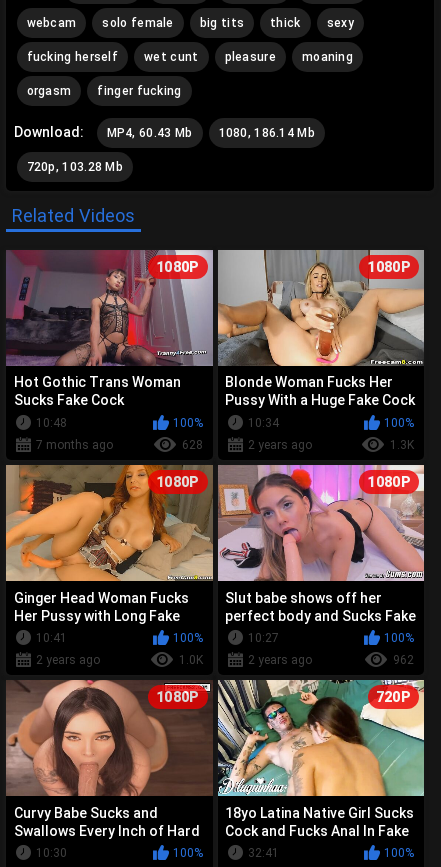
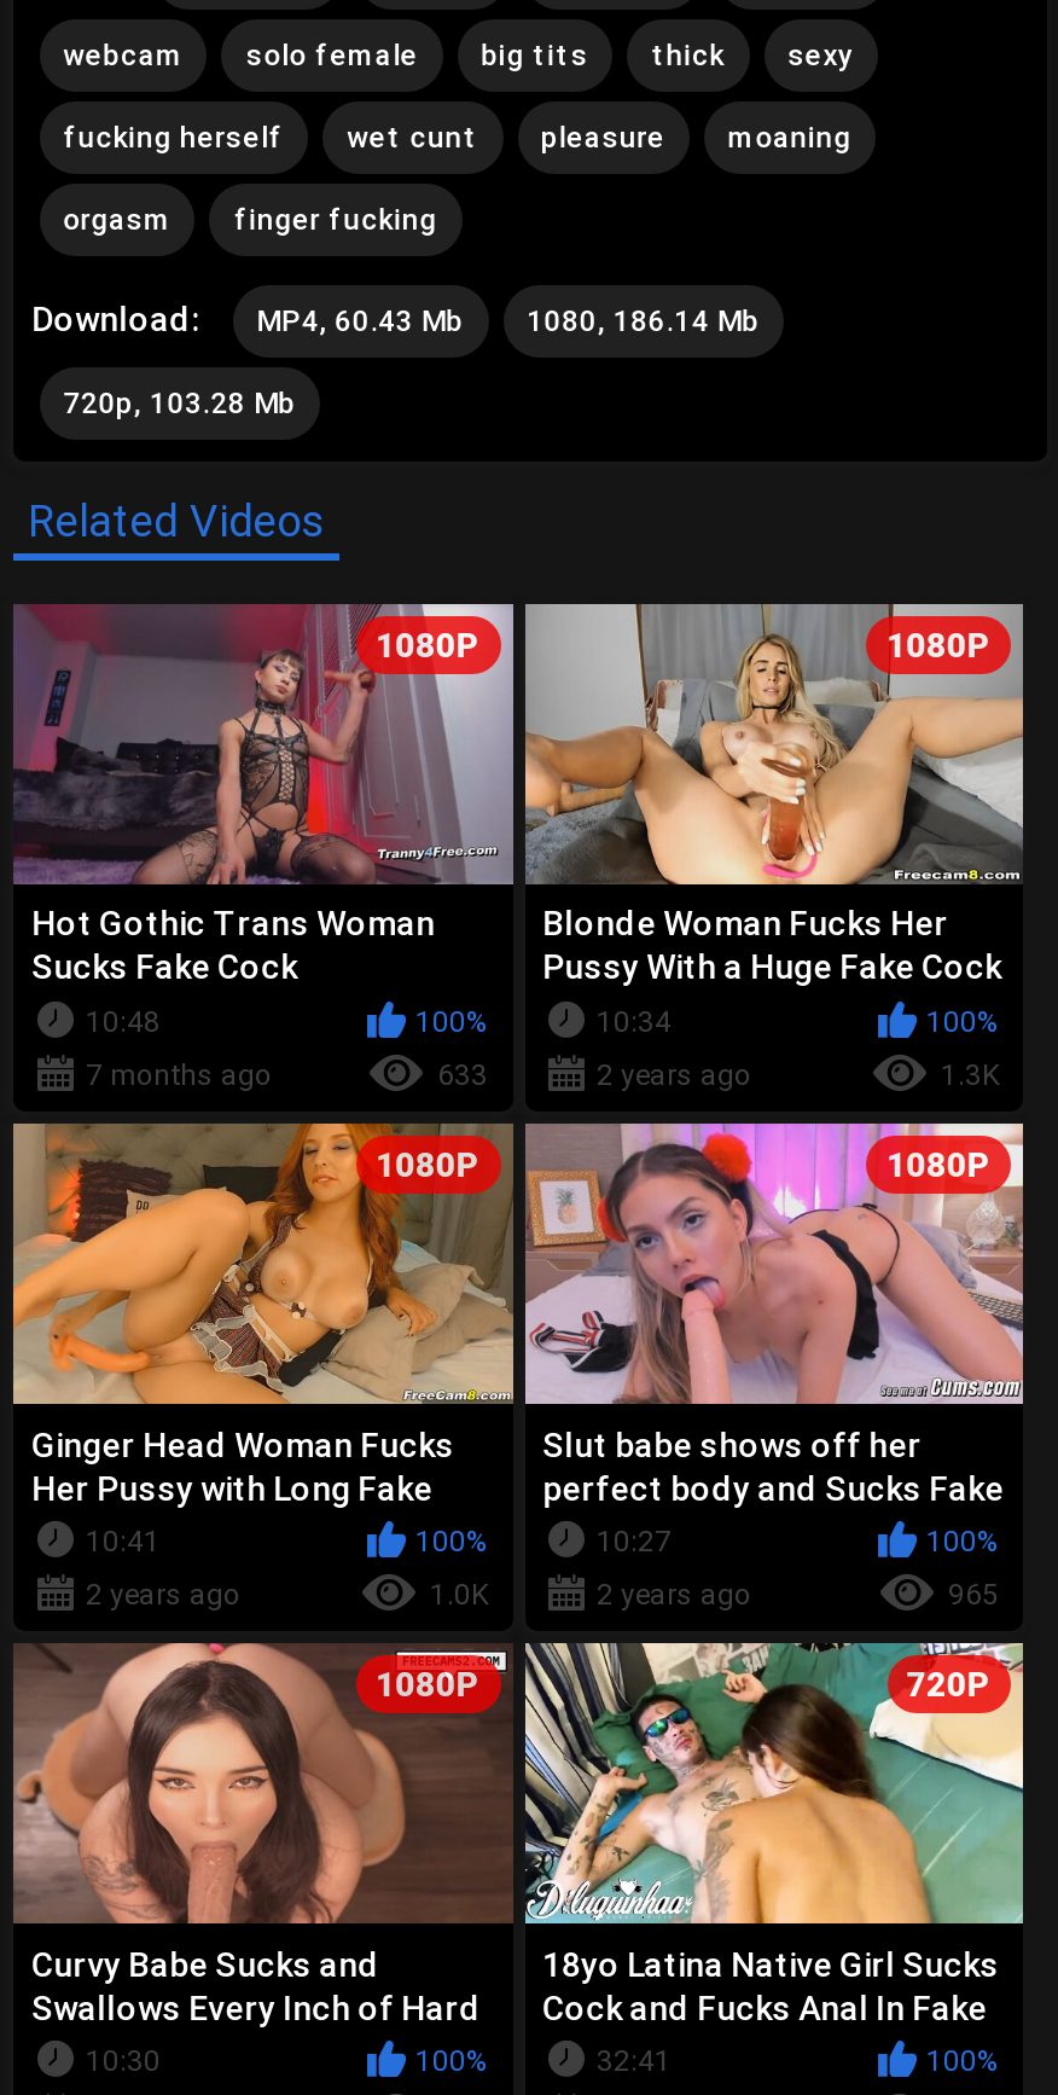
[181,438,202,452] 628 -> [437,1058,488,1092] 633
[393,653,414,667] 962 -> [948,1578,999,1612] 965

